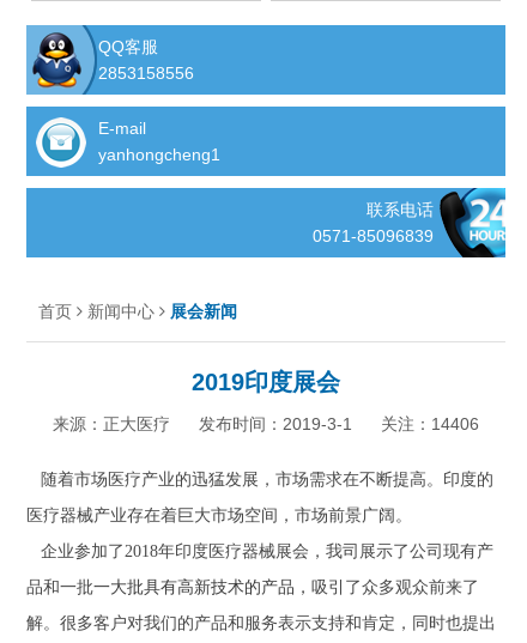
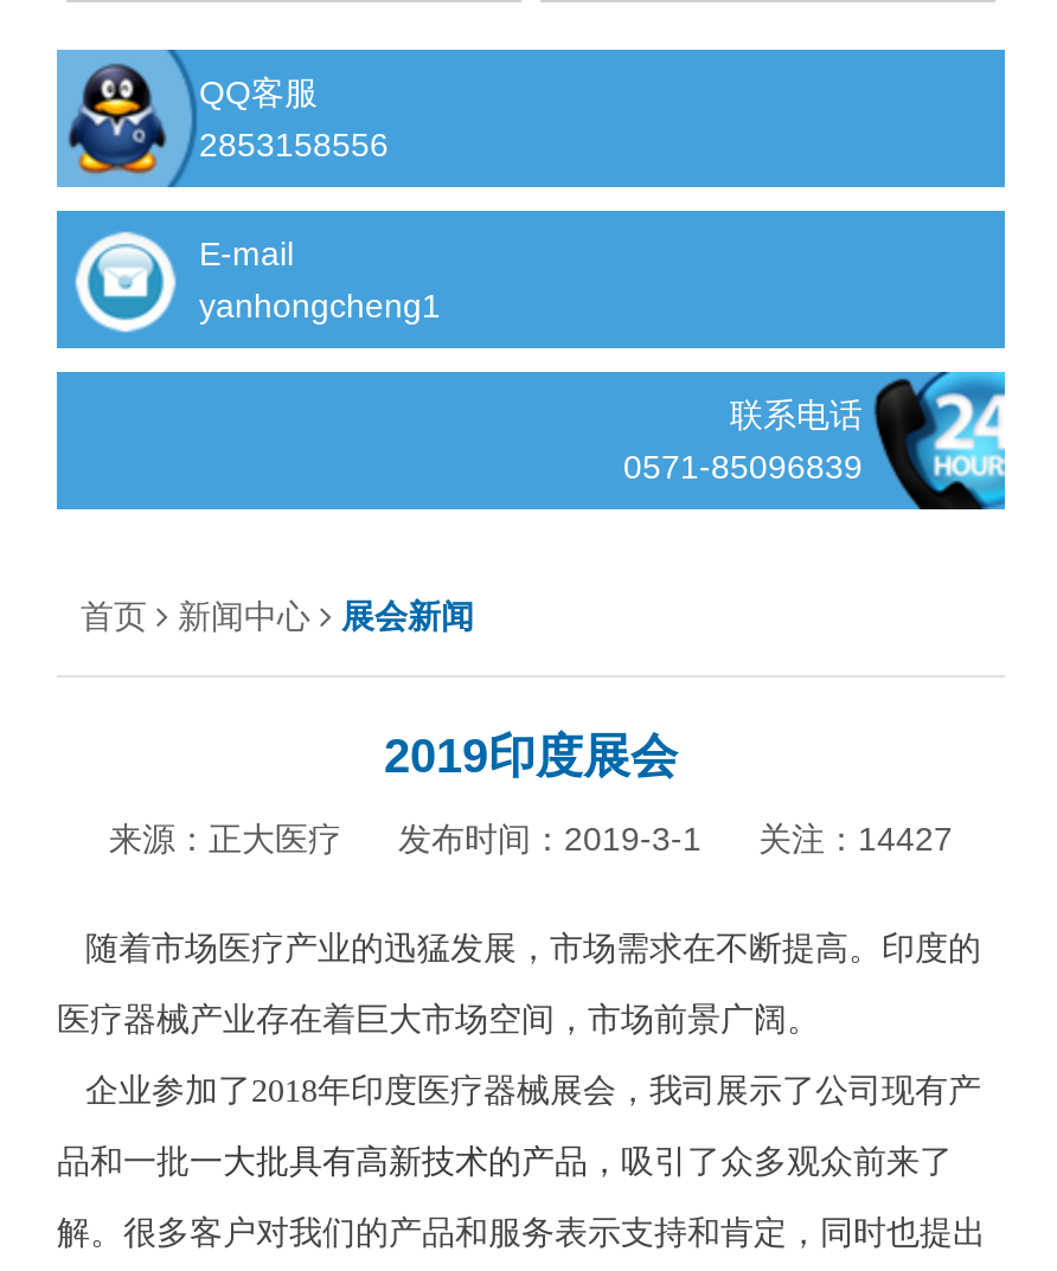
[53,414,479,433] 来源：正大医疗 发布时间：2019-3-1 关注：14406 -> [109,820,953,858] 来源：正大医疗 发布时间：2019-3-1 关注：14427

